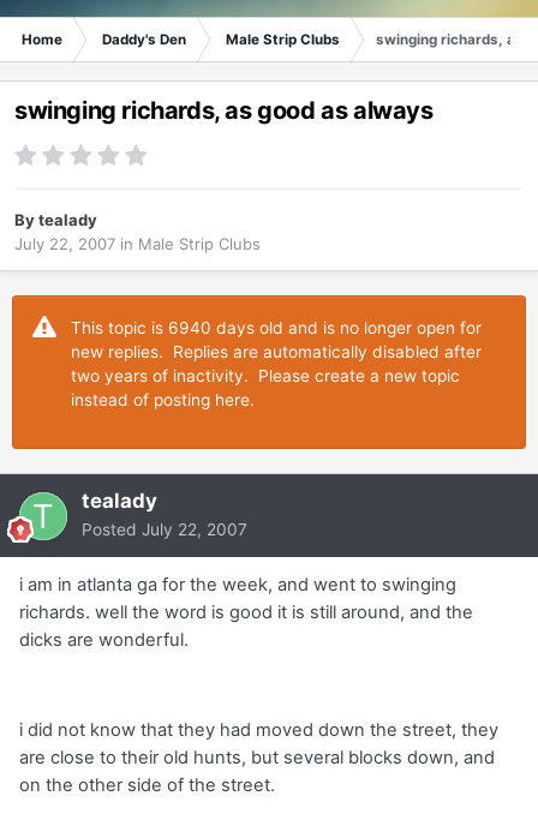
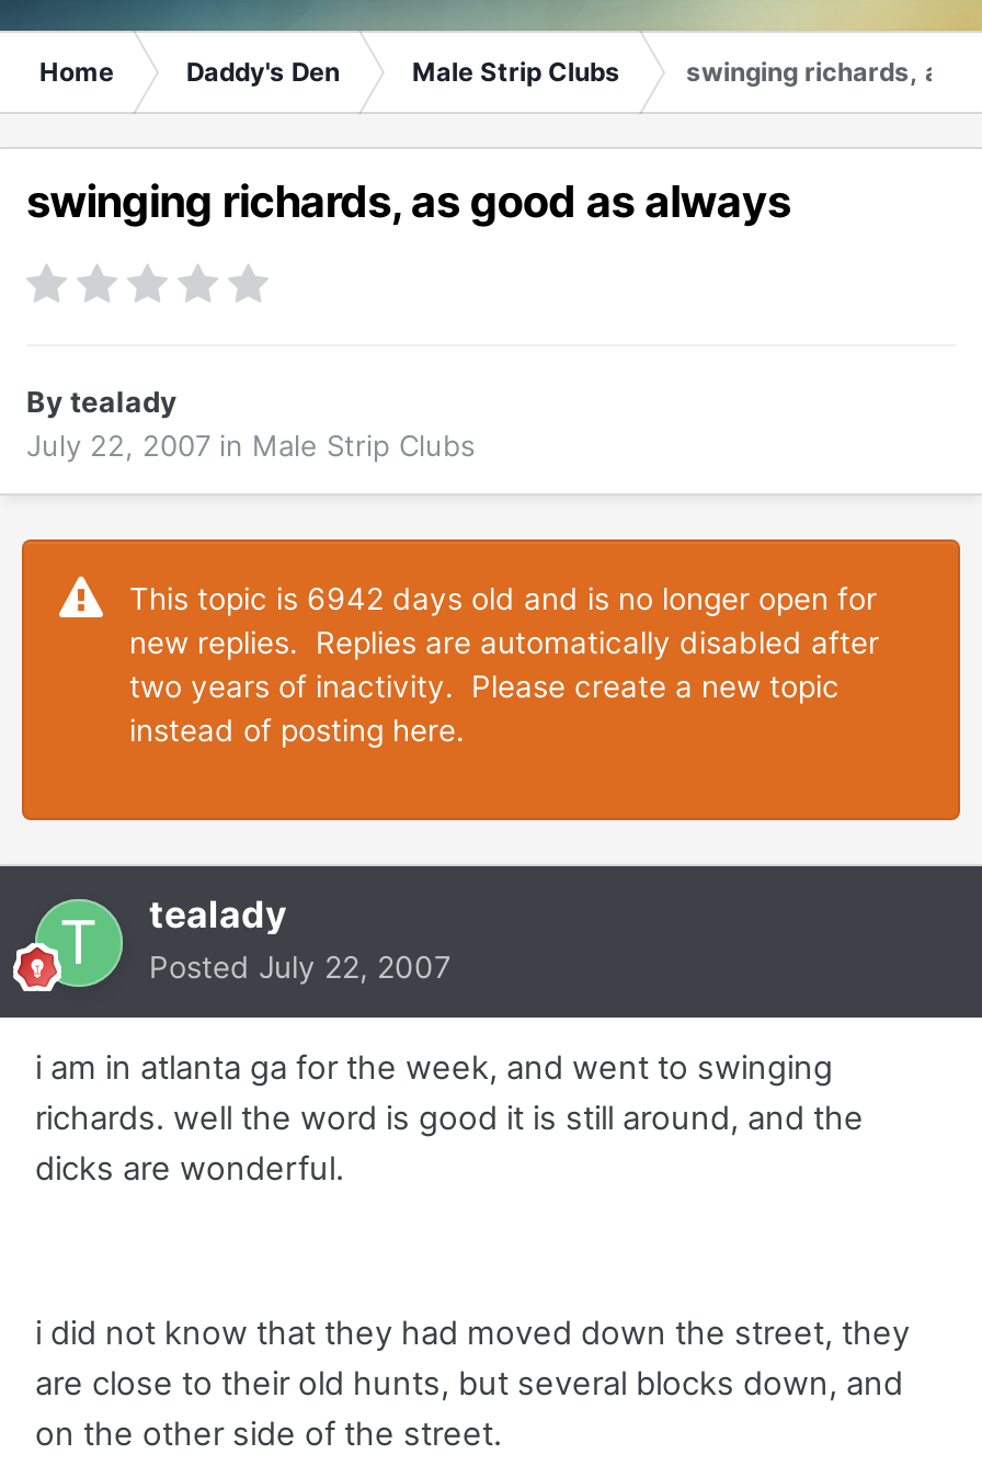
[71,319,482,338] This topic is 6940 days old and is no longer open for -> [129,582,877,617] This topic is 6942 days old and is no longer open for

